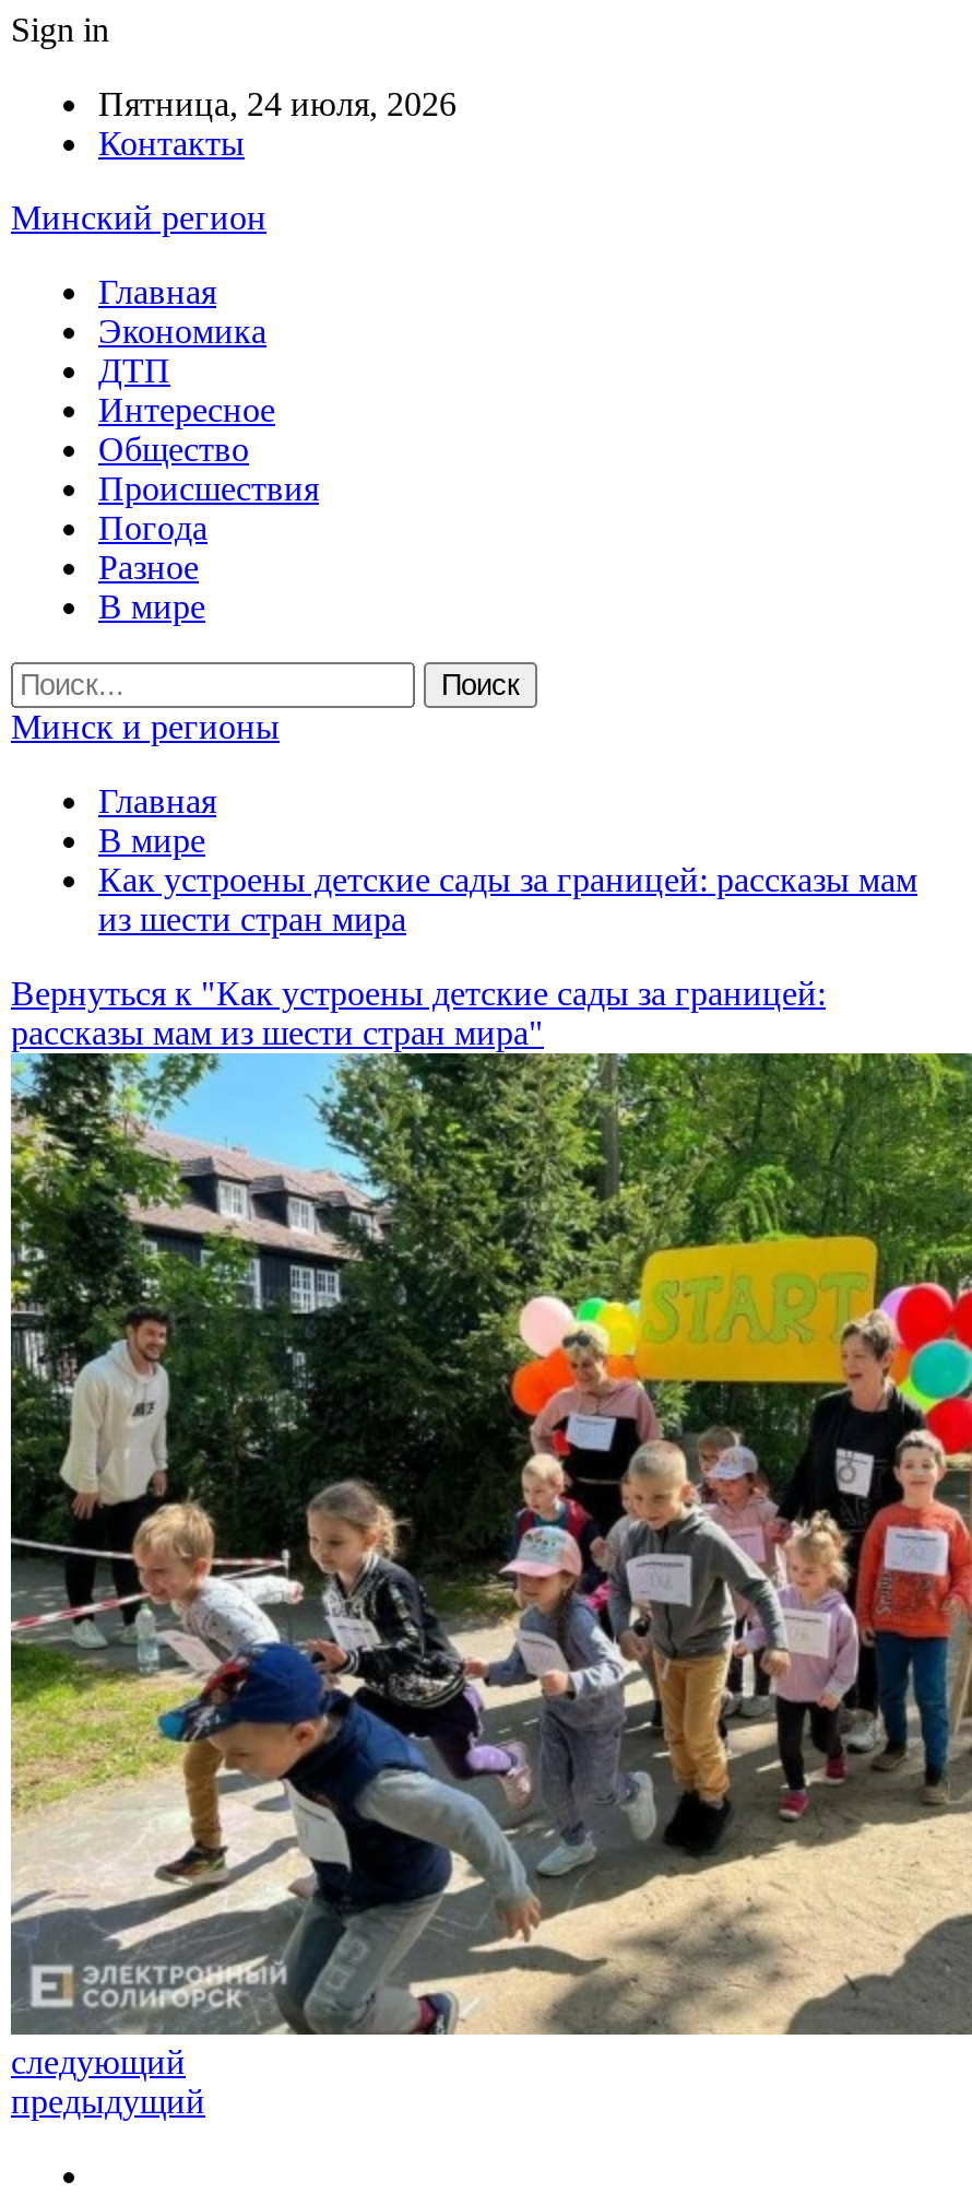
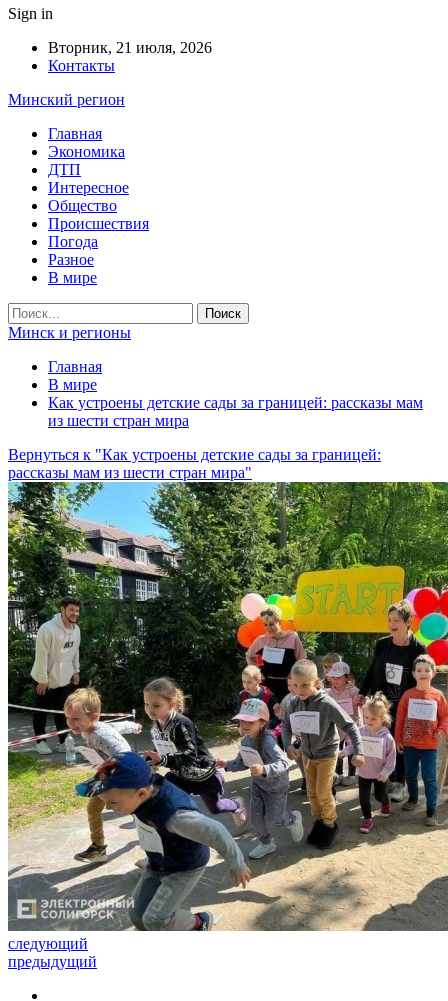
[98,85,457,122] Пятница, 24 июля, 2026 -> [48,39,212,56] Вторник, 21 июля, 2026

